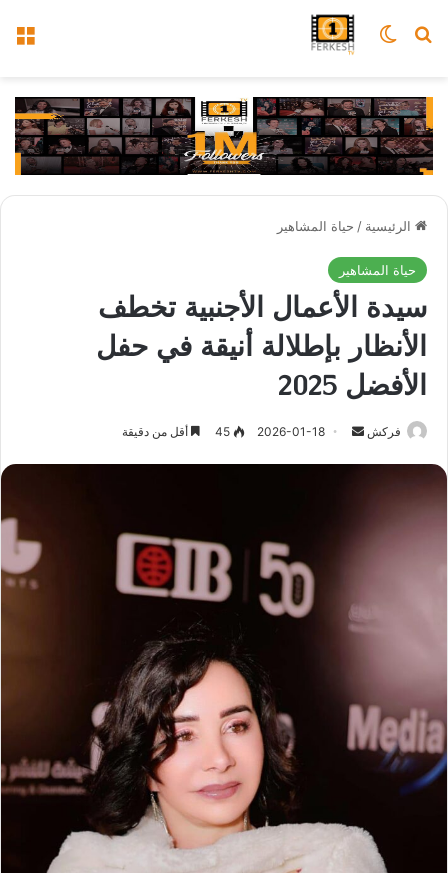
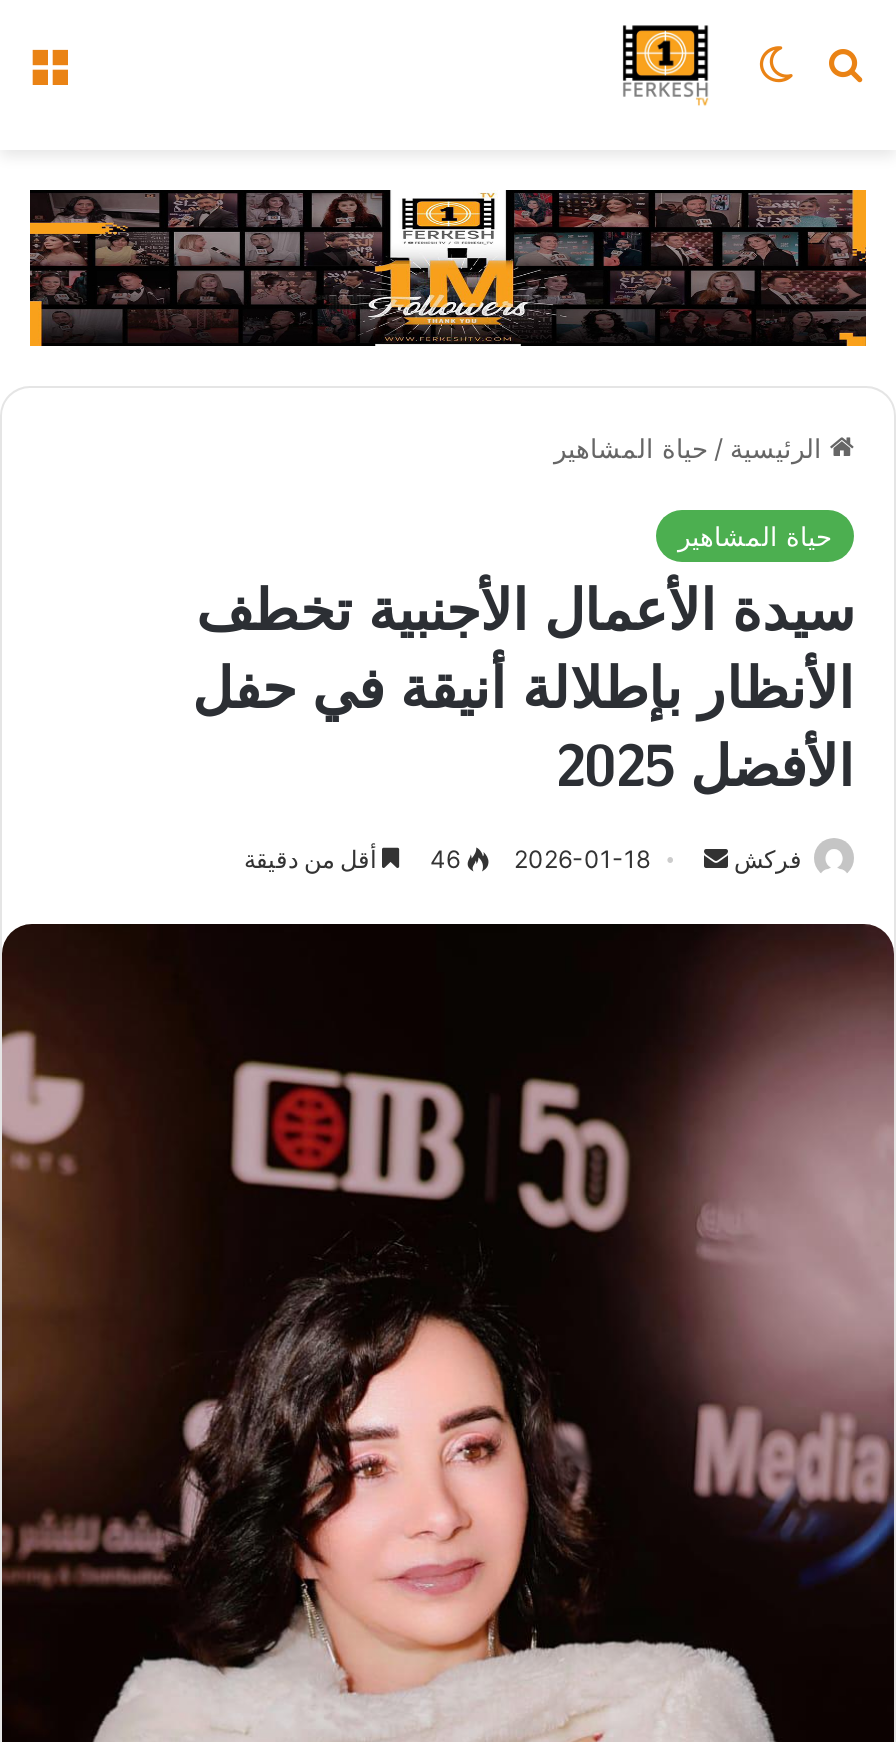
[215,424,230,439] 45 -> [430,845,460,875] 46

